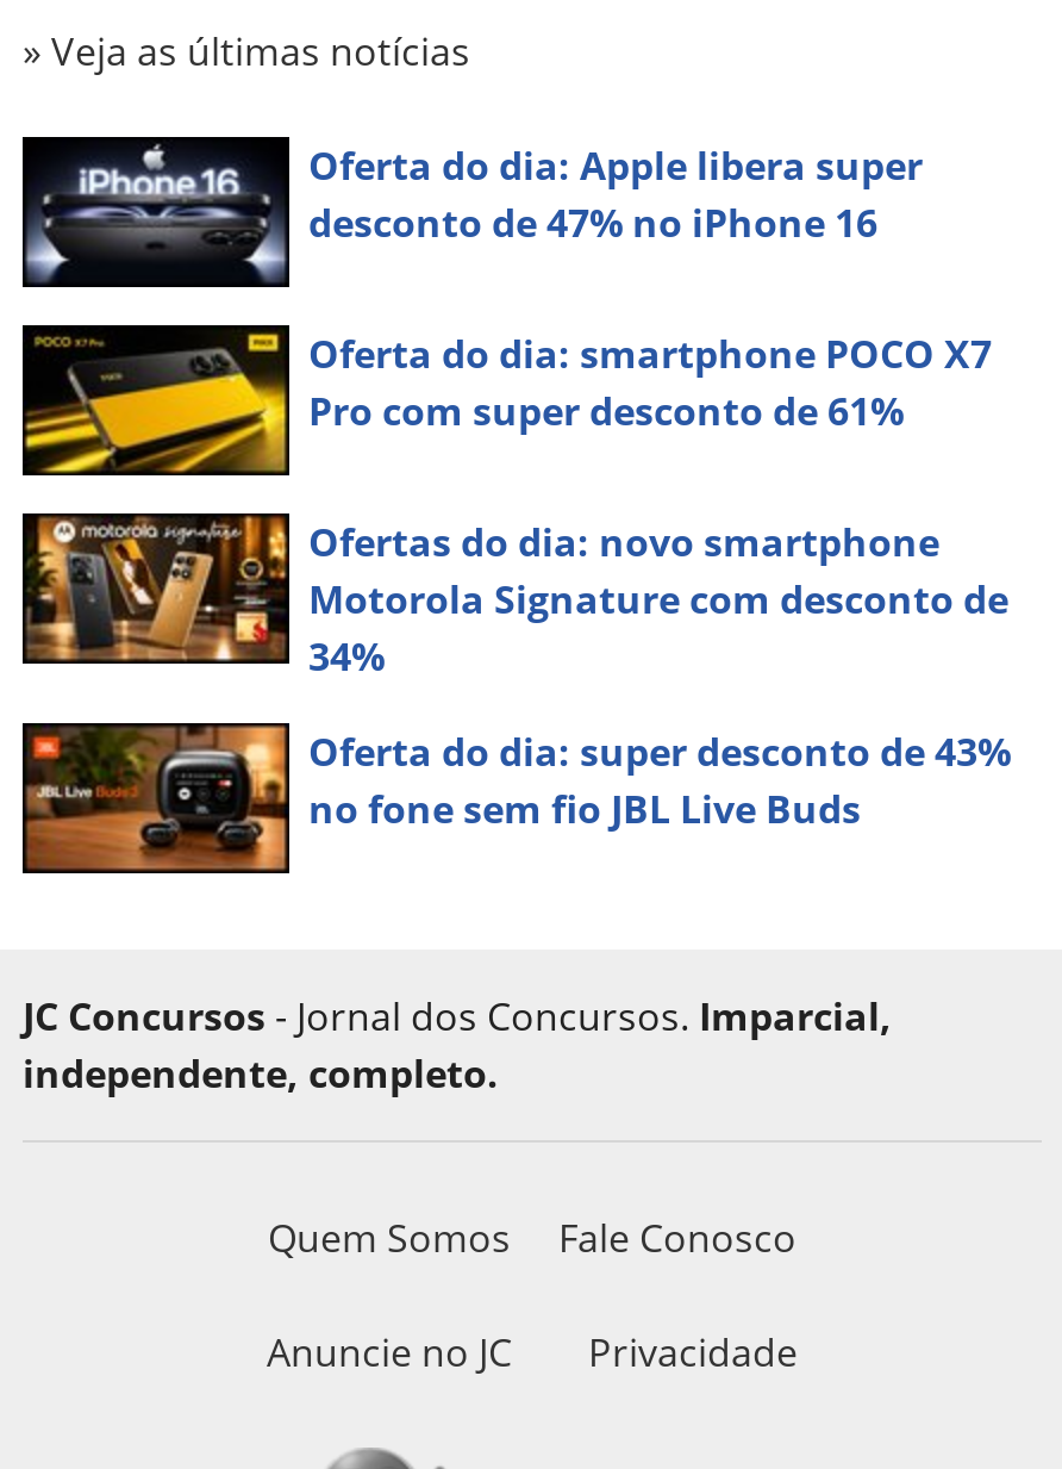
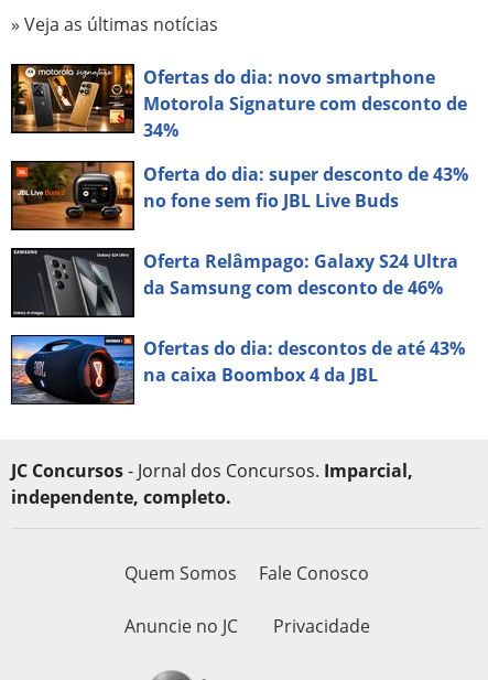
[23,137,992,437] [image] | Oferta do dia: Apple libera super | desconto de 47% no iPhone 16 | Oferta do dia: smartphone POCO X7 | Pro com super desconto de 61% -> none
[20,323,289,478] [image] -> none
moved [20,511,1011,835] -> [10,63,468,213]: [image] | Ofertas do dia: novo smartphone | Motorola Signature com desconto de | 34% | Oferta do dia: super desconto de 43% | no fone sem fio JBL Live Buds
none -> [10,247,465,387] [image] | Oferta Relâmpago: Galaxy S24 Ultra | da Samsung com desconto de 46% | Ofertas do dia: descontos de até 43% | na caixa Boombox 4 da JBL
none -> [11,335,133,404] [image]

